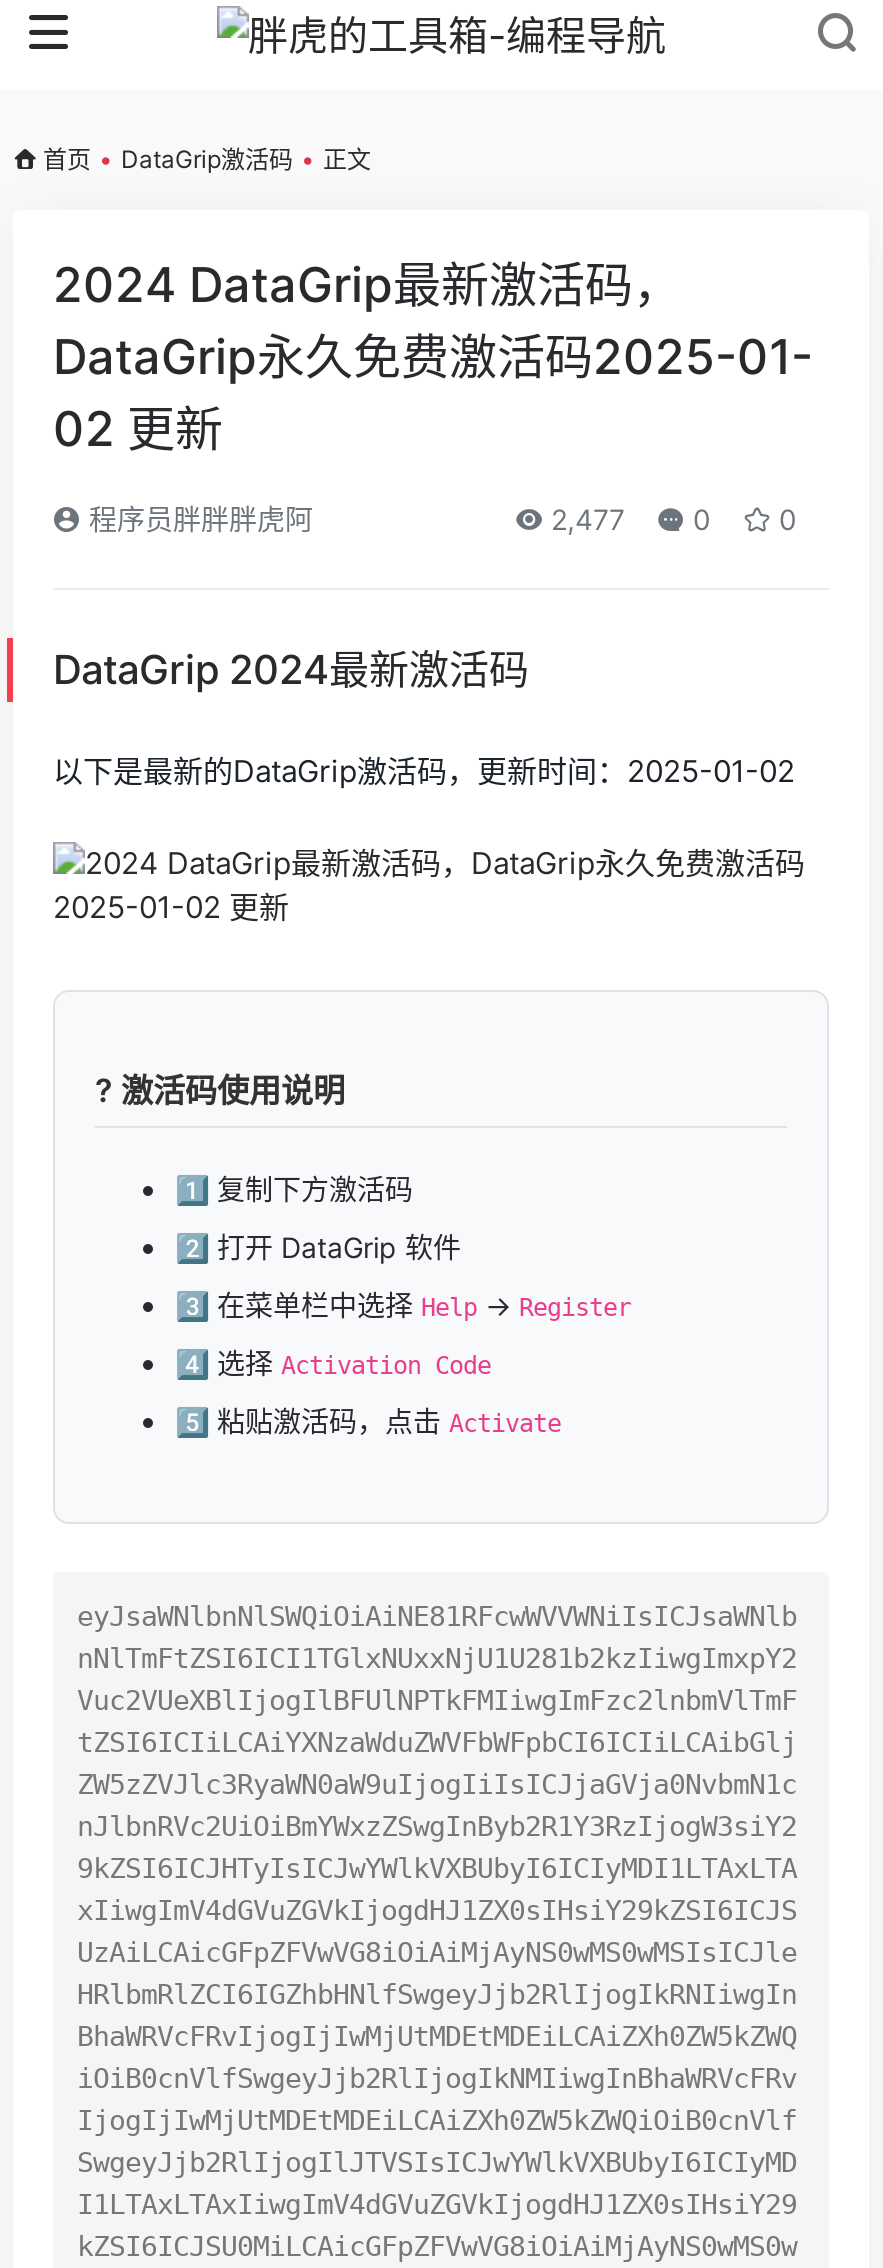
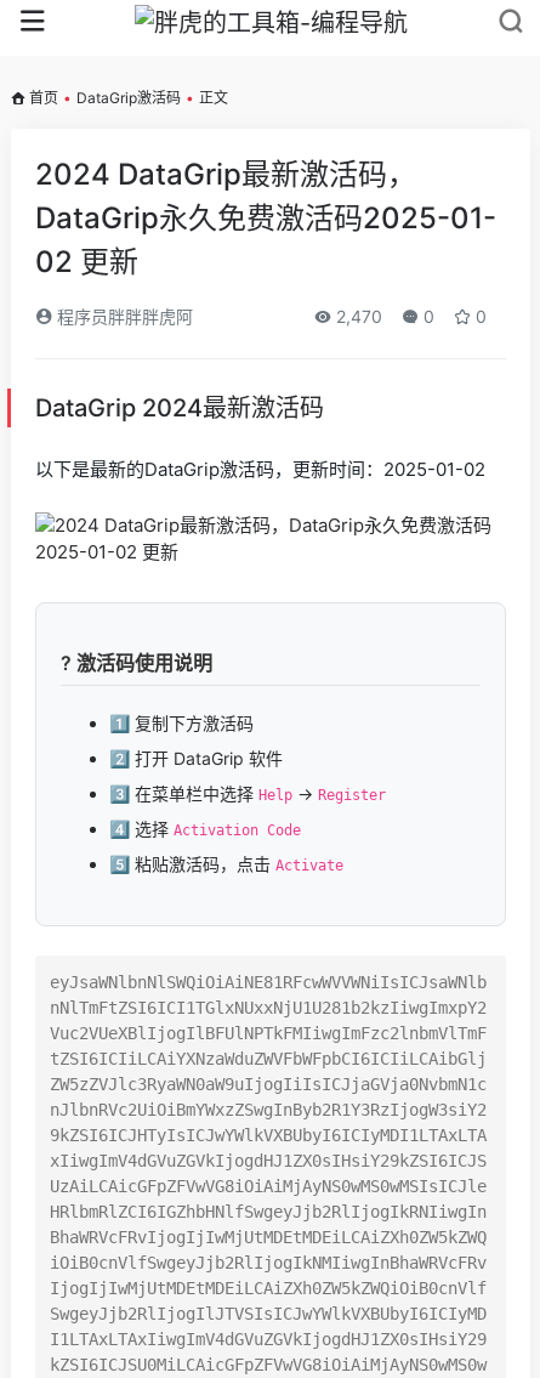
[543,502,797,536] 2,477 0 0 -> [331,306,487,327] 2,470 0 0

